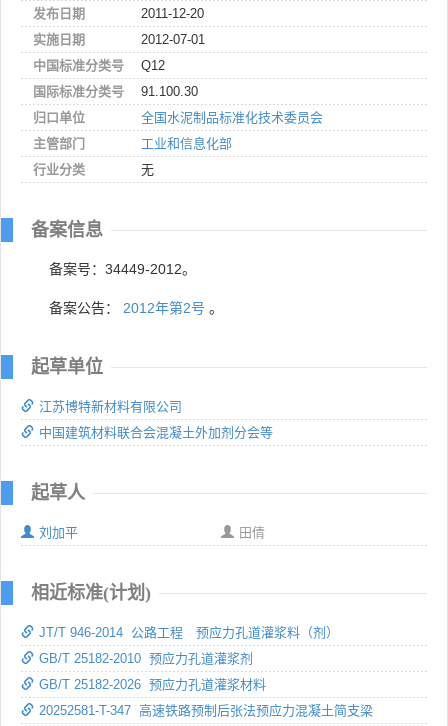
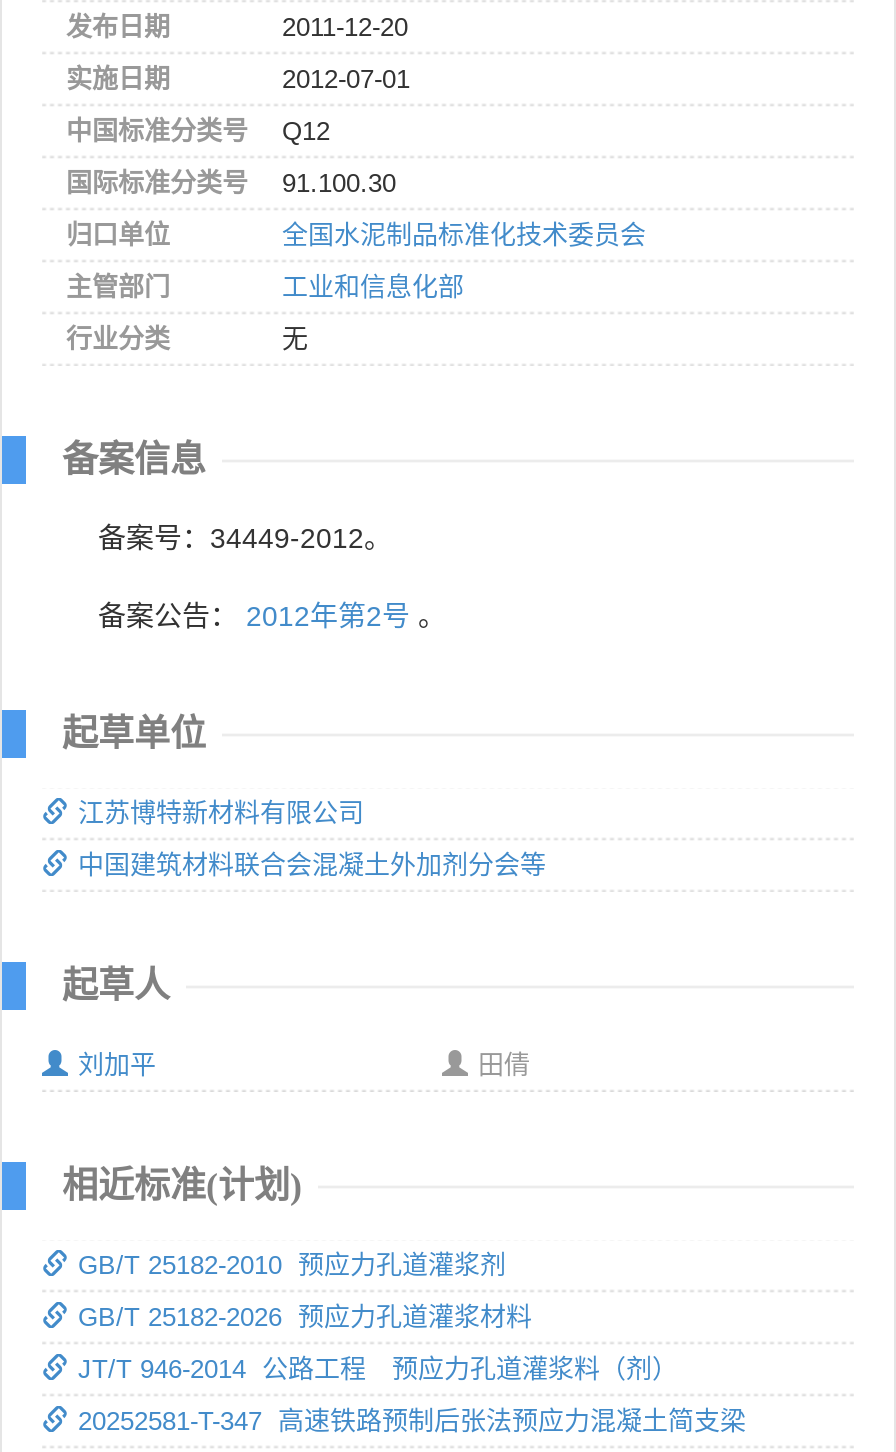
moved [39,625,339,640] -> [78,1354,678,1384]: JT/T 946-2014 公路工程 预应力孔道灌浆料（剂）
moved [39,651,266,692] -> [78,1250,532,1332]: GB/T 25182-2010 预应力孔道灌浆剂 | GB/T 25182-2026 预应力孔道灌浆材料

